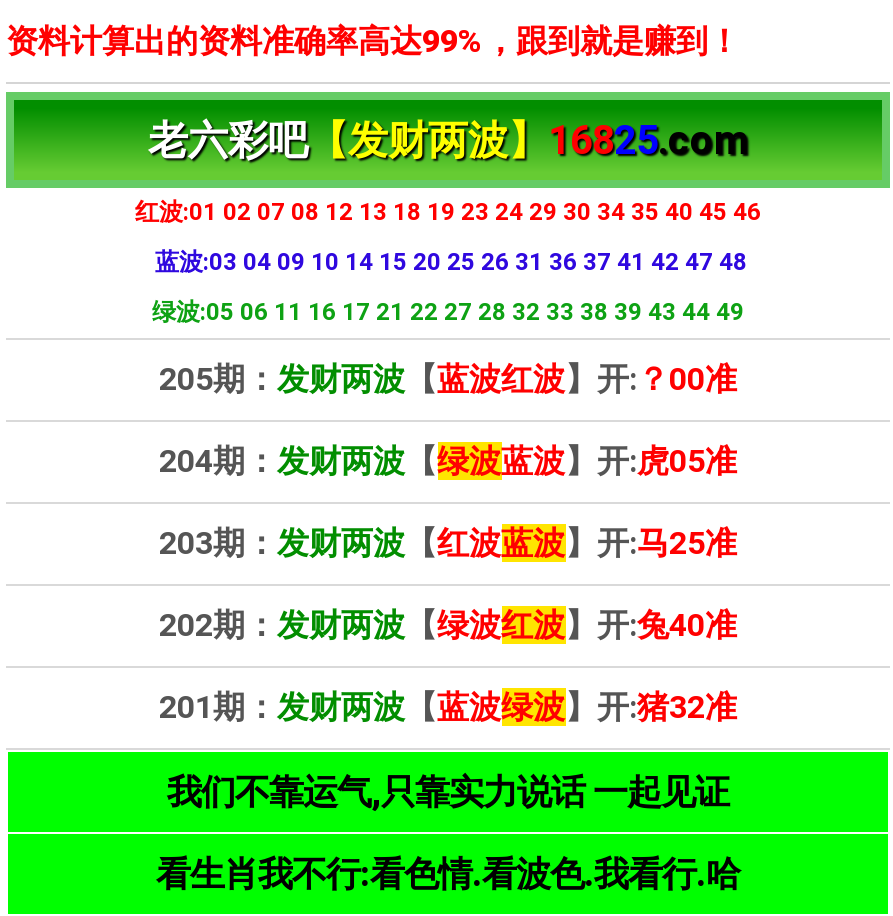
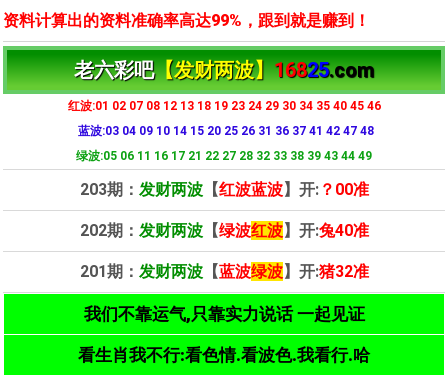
[159,360,737,562] 205期：发财两波【蓝波红波】开:？00准 | 204期：发财两波【绿波蓝波】开:虎05准 | 203期：发财两波【红波蓝波】开:马25准 -> [79,180,368,199] 203期：发财两波【红波蓝波】开:？00准

